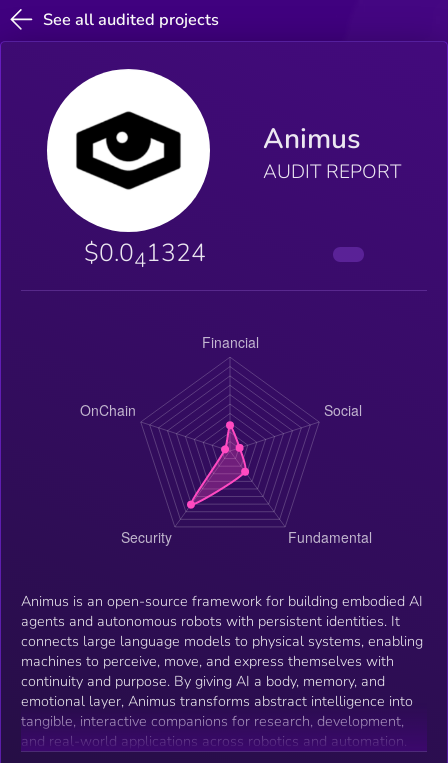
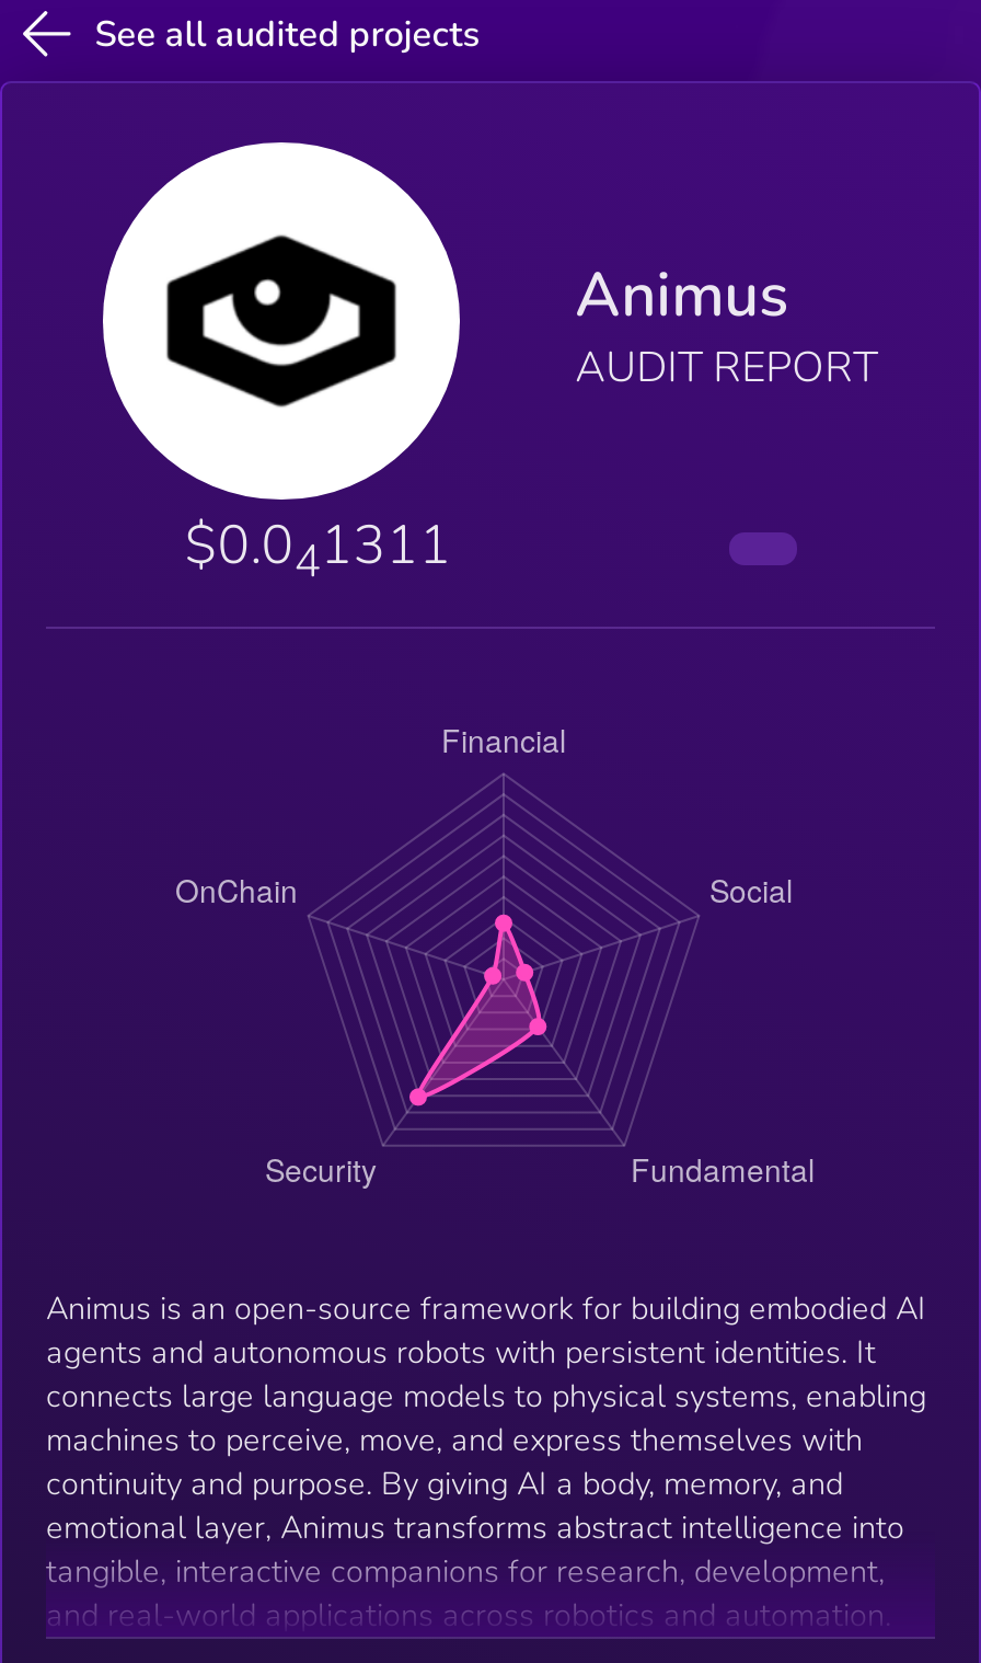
[84,236,206,274] $0.041324 -> [185,508,452,591] $0.041311

